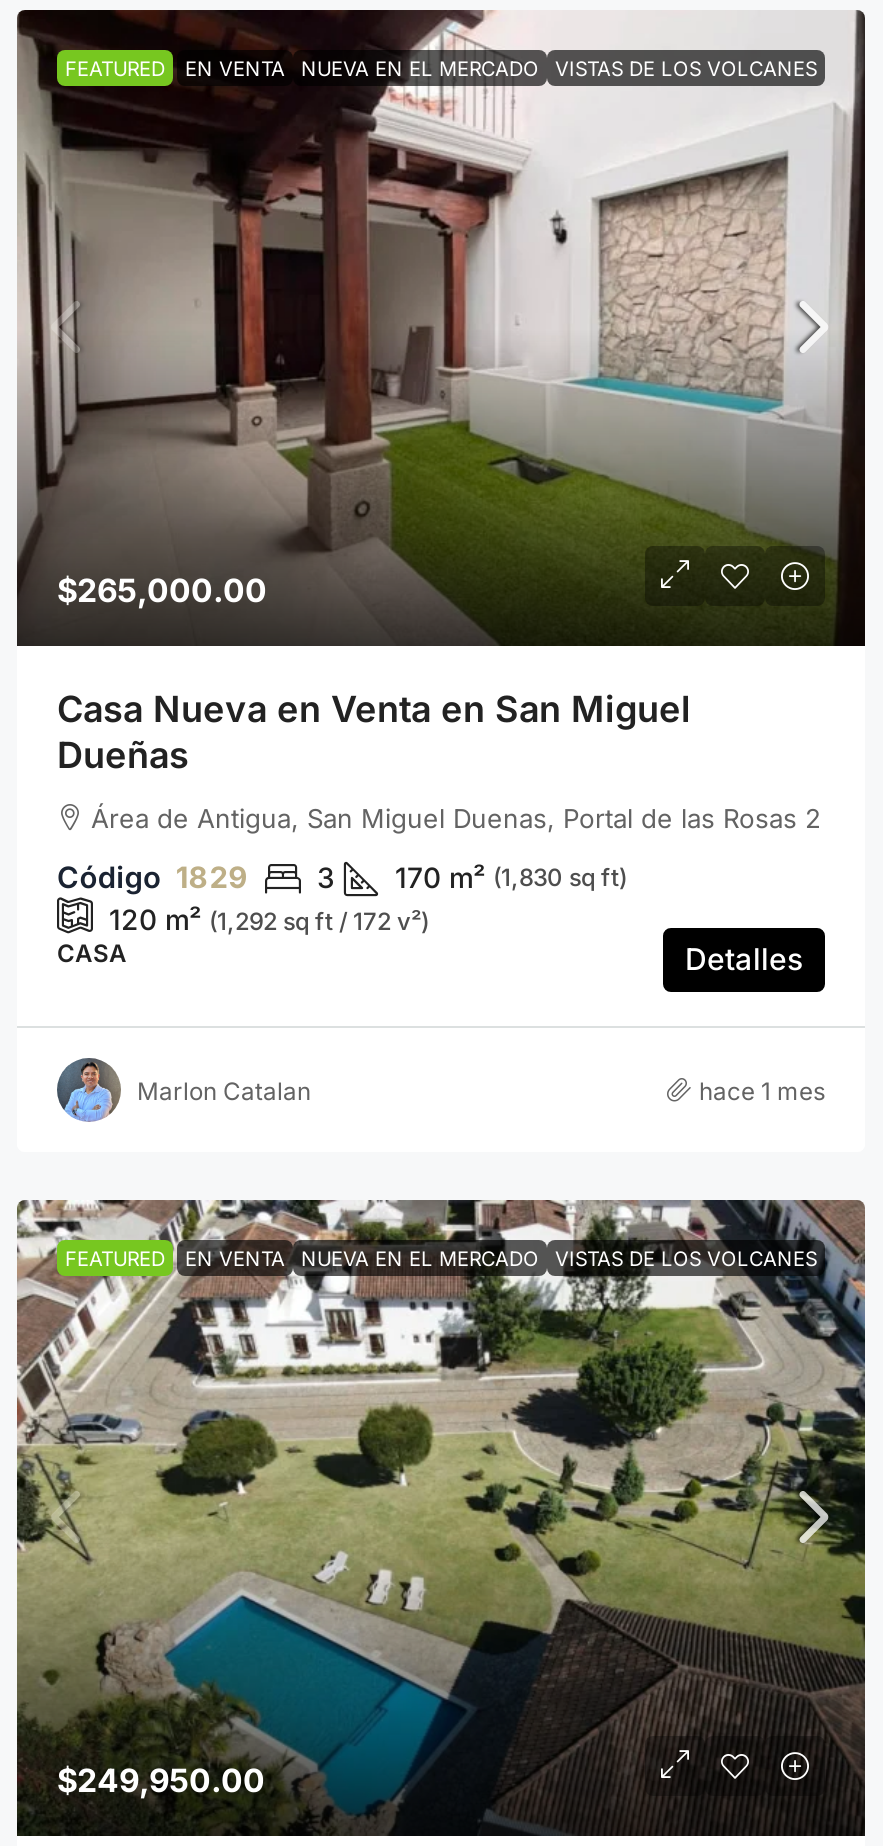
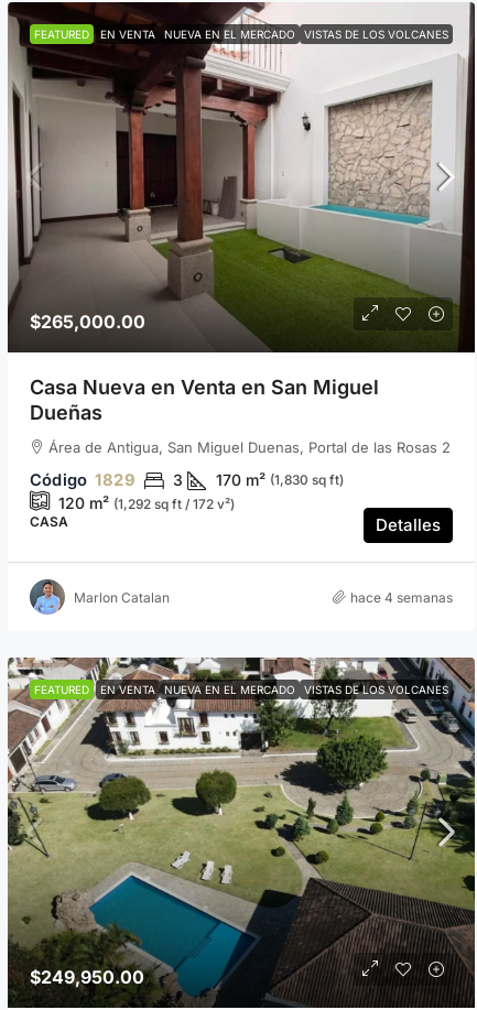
[699,1075,825,1105] hace 1 mes -> [350,589,453,605] hace 4 semanas

